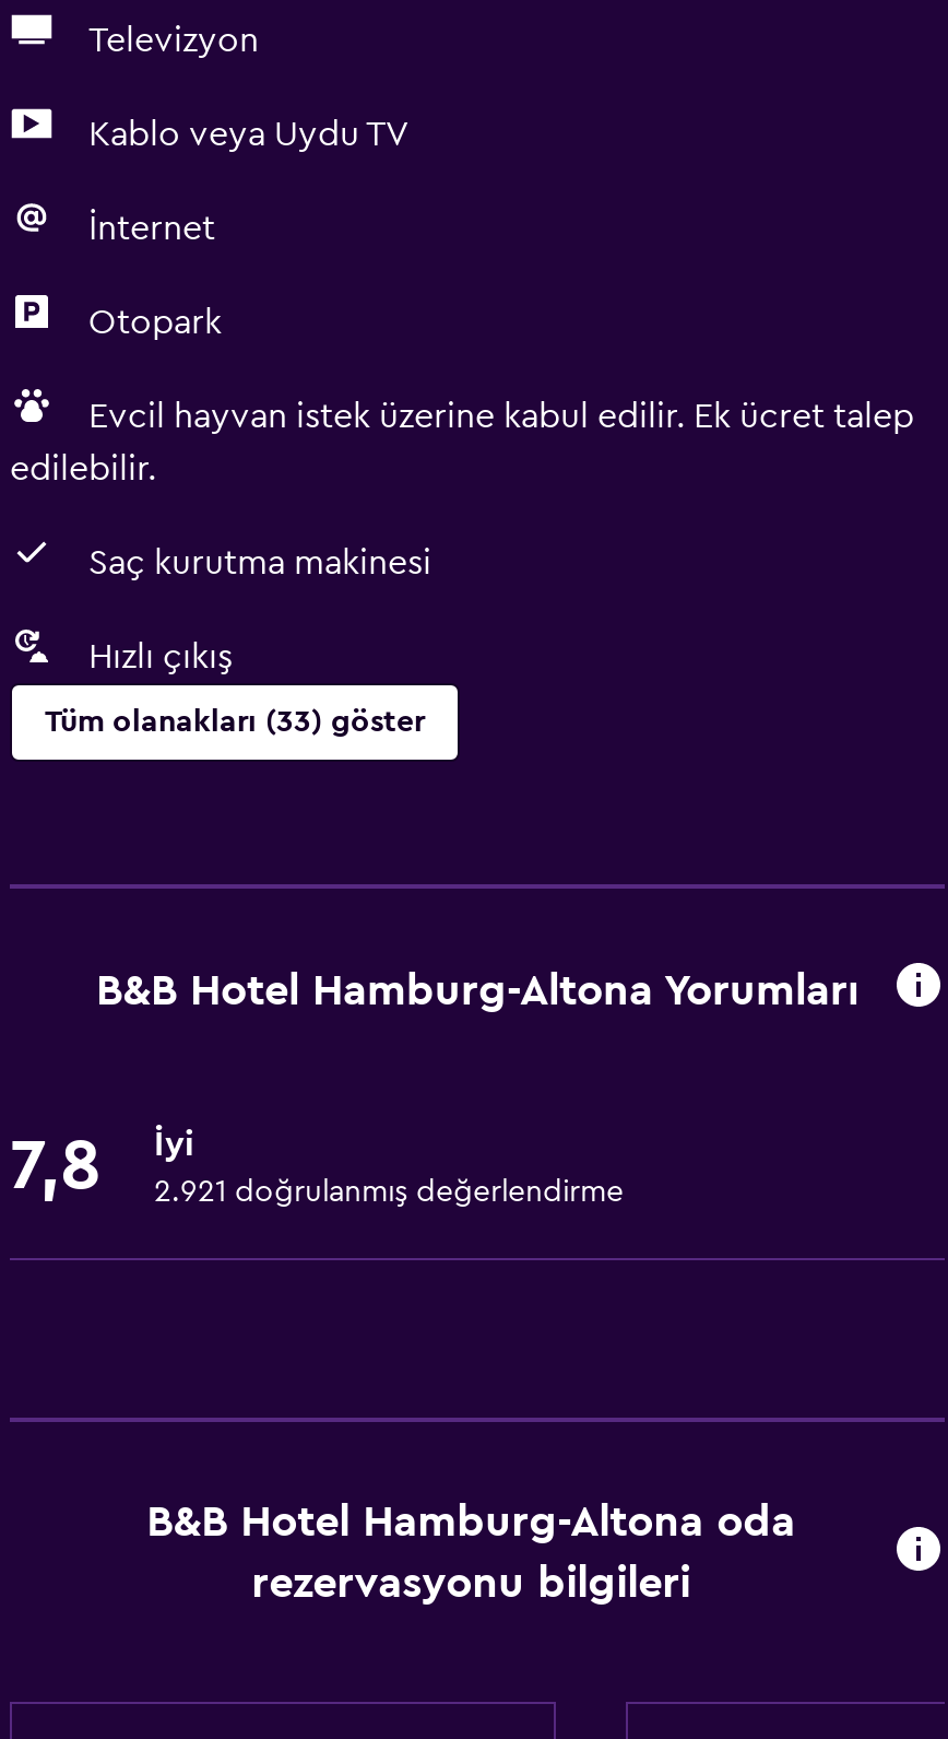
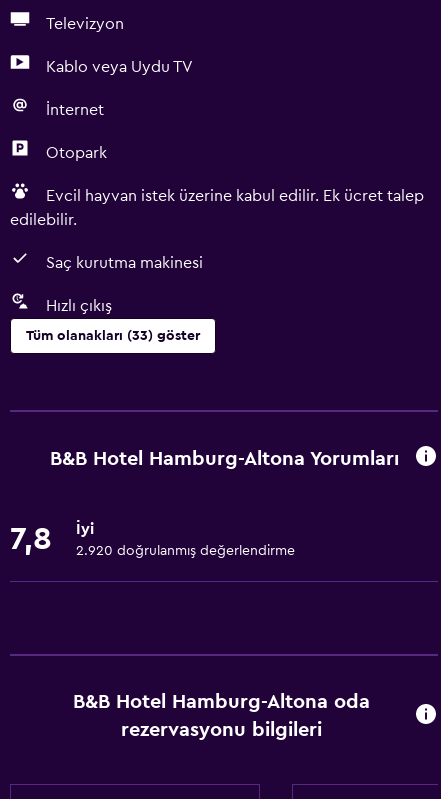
[154,1177,624,1208] 2.921 doğrulanmış değerlendirme -> [76,544,295,558] 2.920 doğrulanmış değerlendirme

